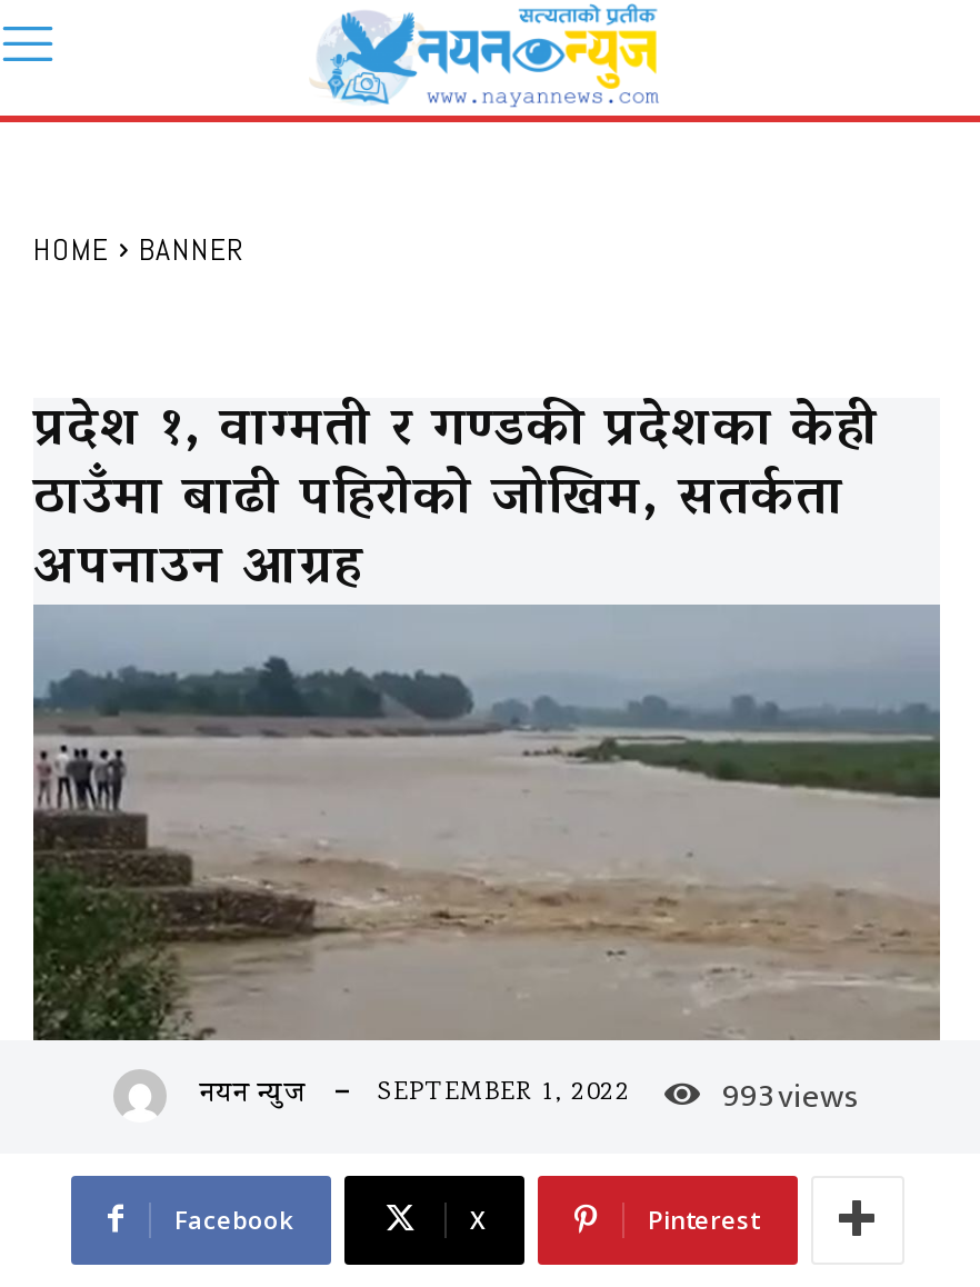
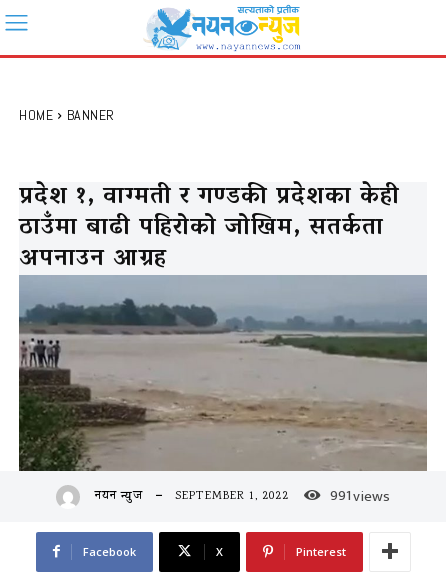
[722,1068,860,1124] 993 views -> [330,484,390,509] 991 views

